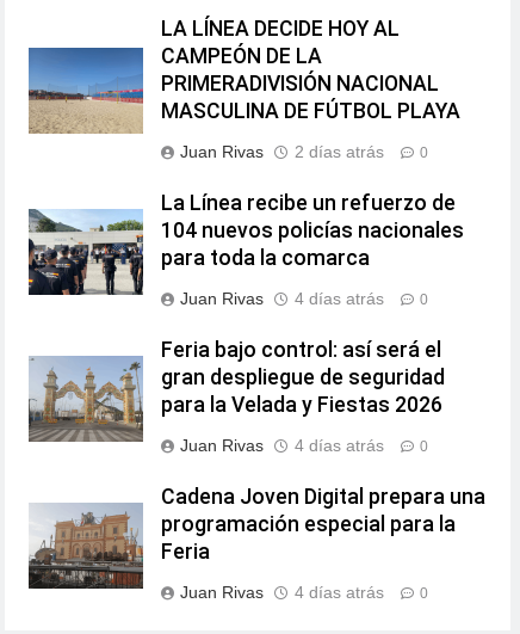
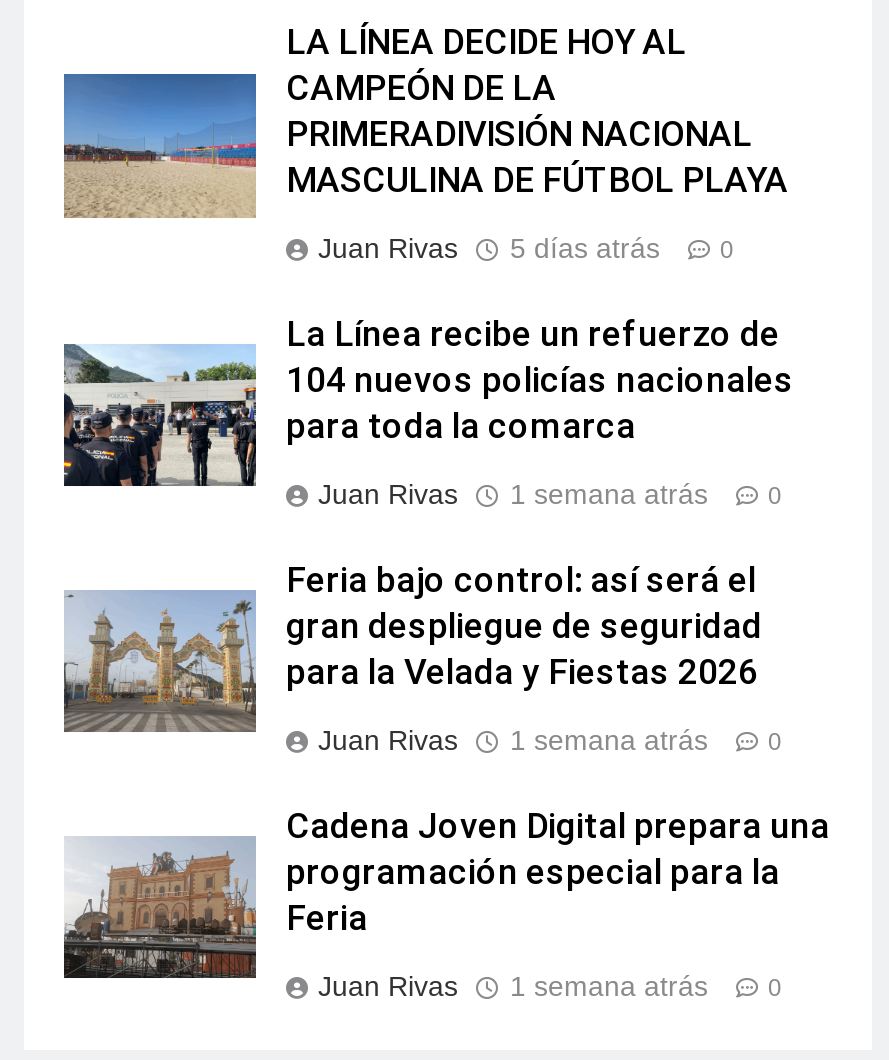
[180,142,384,161] Juan Rivas 2 días atrás -> [318,232,660,264] Juan Rivas 5 días atrás
[180,289,384,308] Juan Rivas 4 días atrás -> [318,478,708,510] Juan Rivas 1 semana atrás
[180,436,384,455] Juan Rivas 4 días atrás -> [318,724,708,756] Juan Rivas 1 semana atrás
[180,583,384,602] Juan Rivas 4 días atrás -> [318,970,708,1002] Juan Rivas 1 semana atrás

